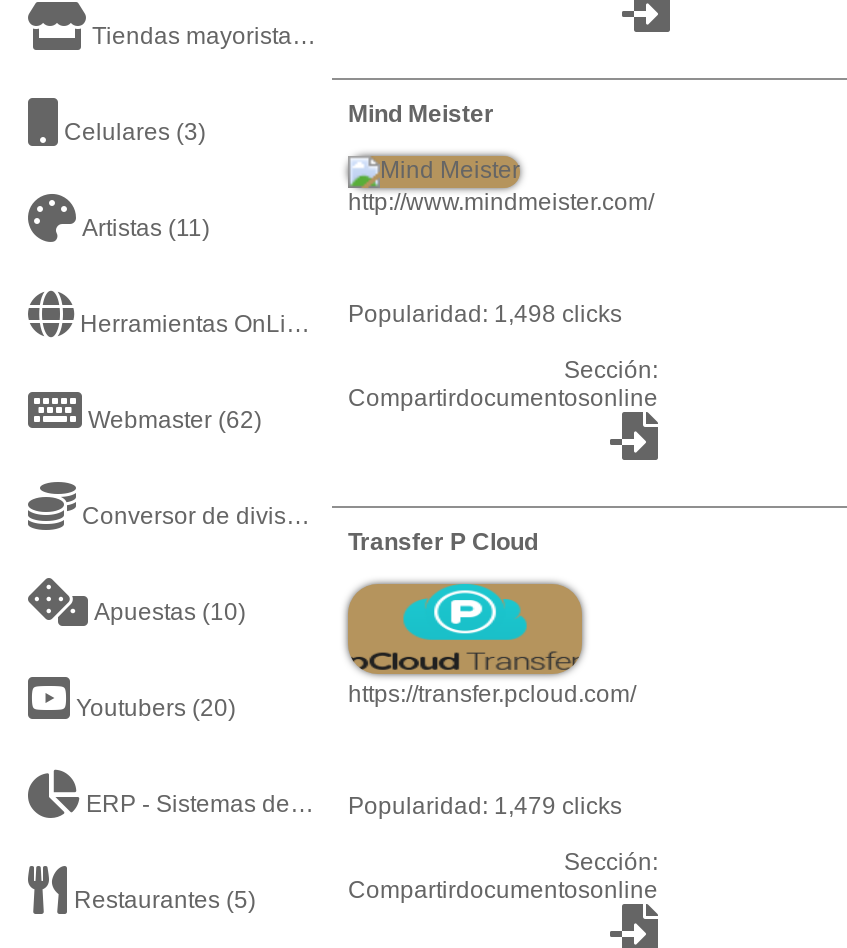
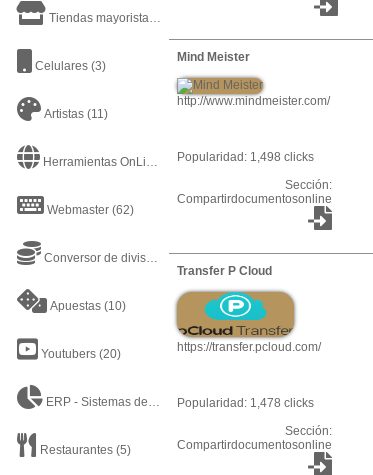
[348,792,622,820] Popularidad: 1,479 clicks -> [177,396,314,410] Popularidad: 1,478 clicks

